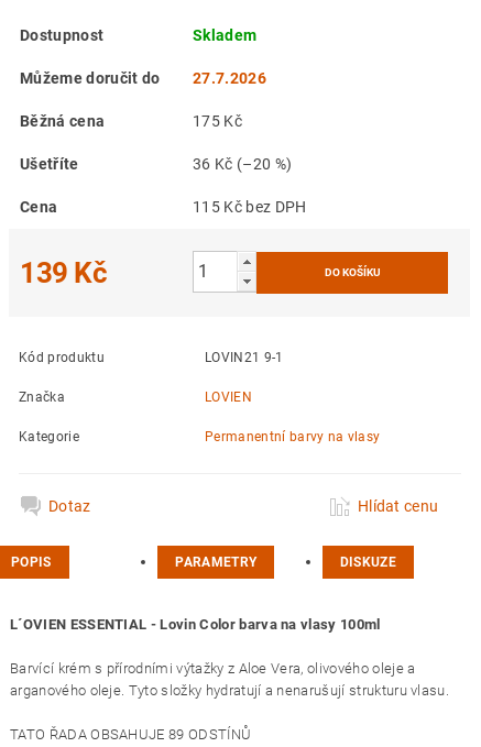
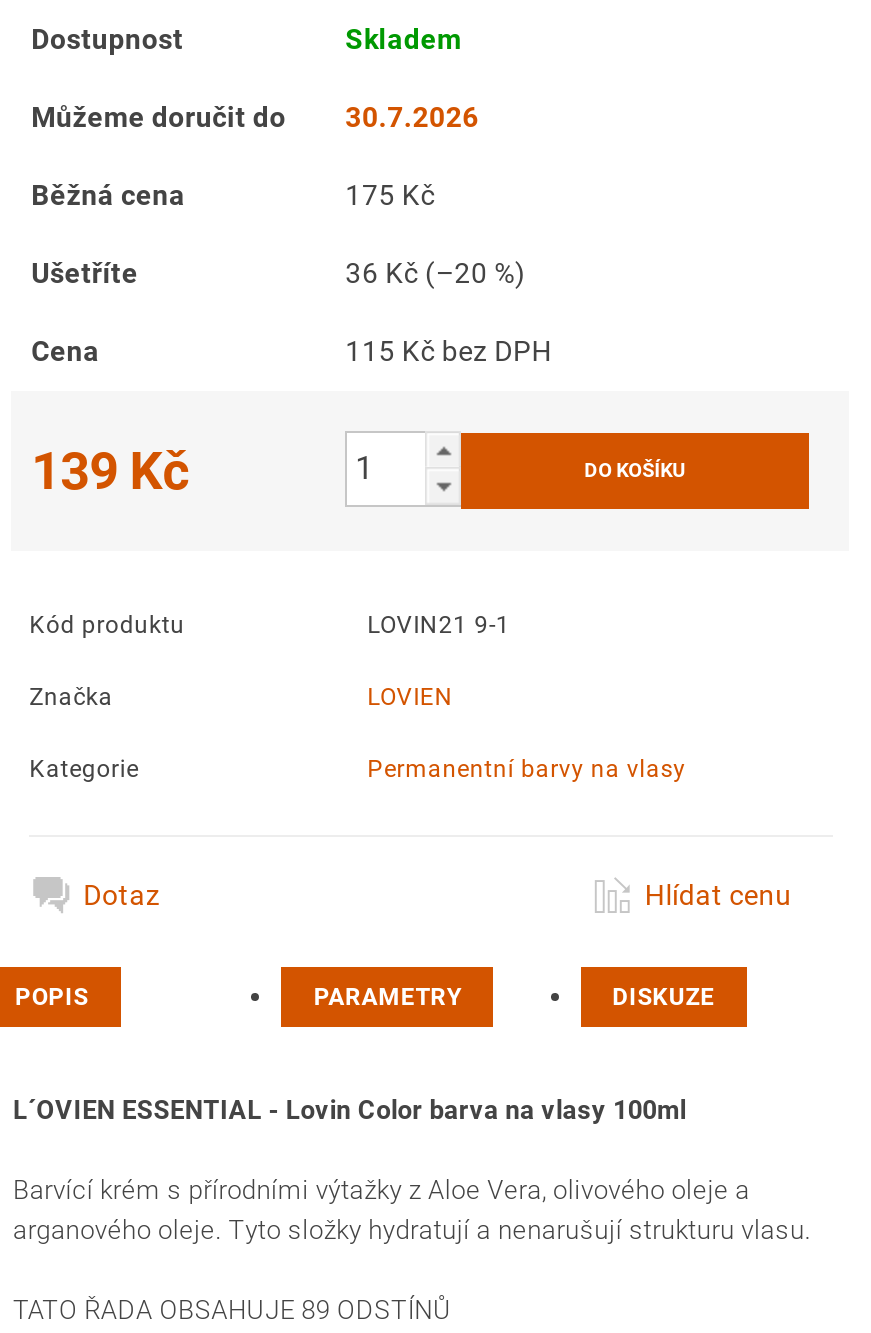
[20,69,266,86] Můžeme doručit do 27.7.2026 -> [31,100,479,132] Můžeme doručit do 30.7.2026

